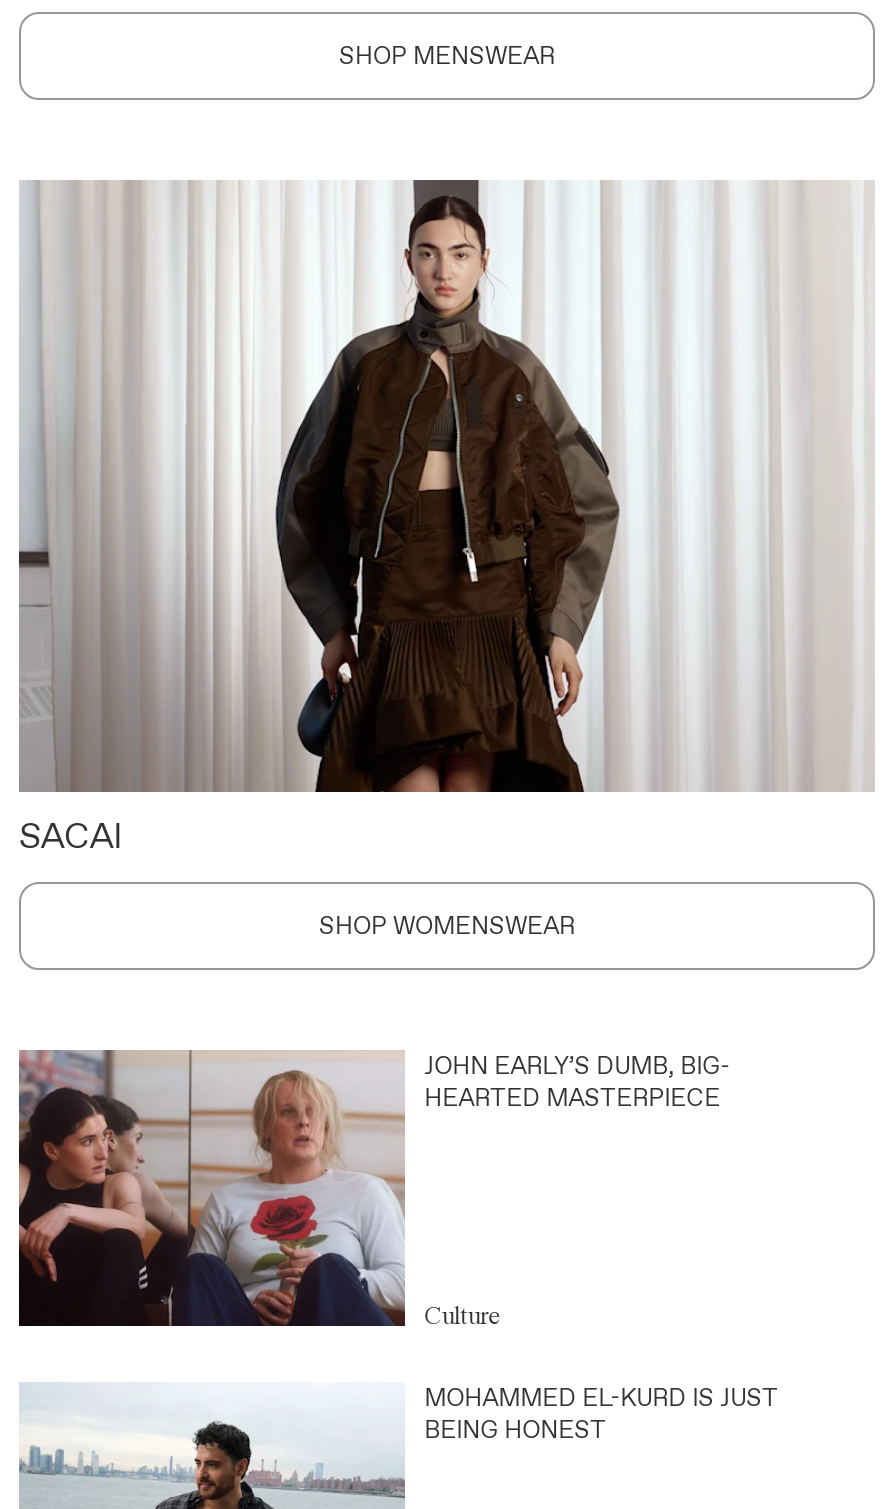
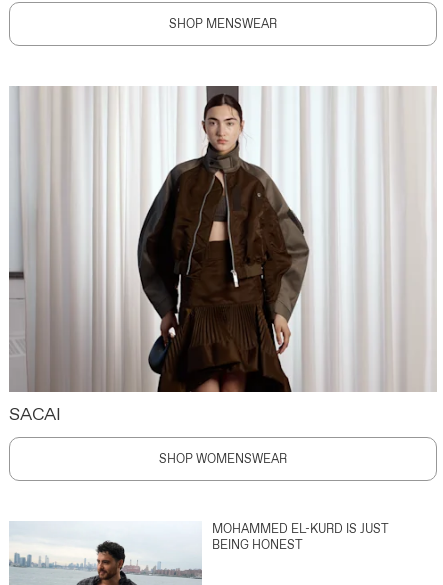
[19,1048,730,1328] [image] | JOHN EARLY’S DUMB, BIG- | HEARTED MASTERPIECE -> none
[424,1300,502,1330] Culture -> none

